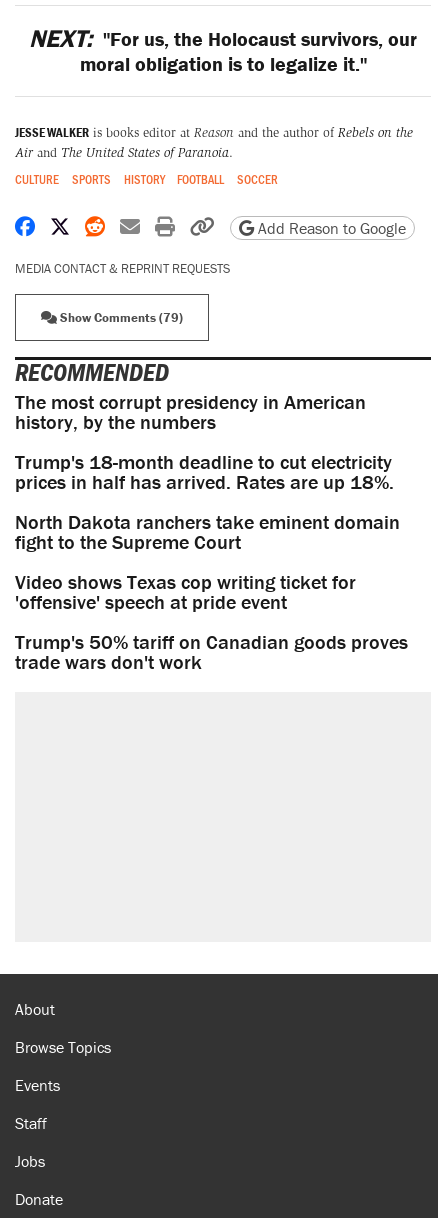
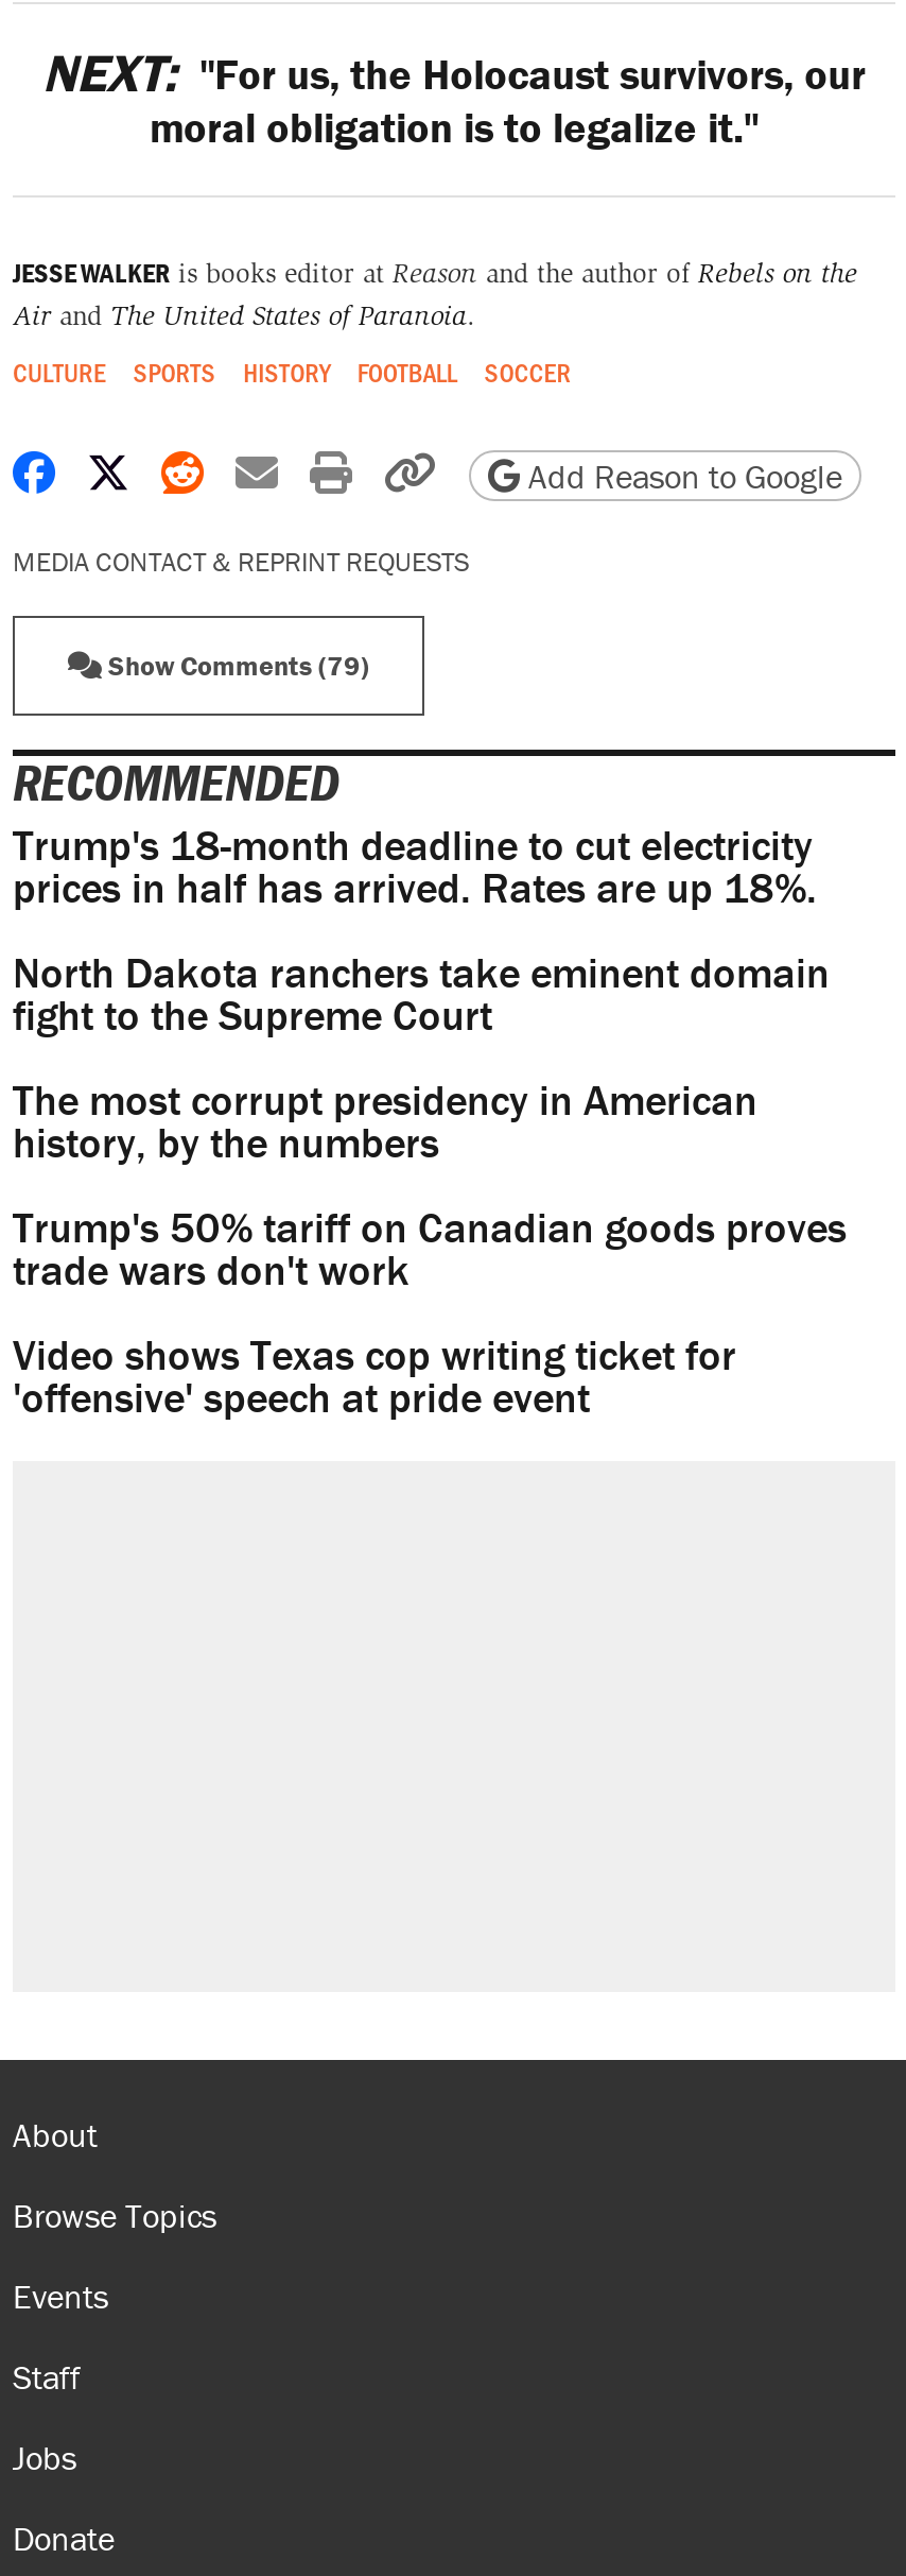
moved [15,389,366,434] -> [13,1073,757,1169]: The most corrupt presidency in American | history, by the numbers
moved [15,449,400,554] -> [13,818,830,1041]: Trump's 18-month deadline to cut electricity | prices in half has arrived. Rates are up 18%. | North Dakota ranchers take eminent domain | fight to the Supreme Court
moved [15,569,356,614] -> [13,1328,736,1423]: Video shows Texas cop writing ticket for | 'offensive' speech at pride event
moved [15,629,408,674] -> [13,1201,847,1296]: Trump's 50% tariff on Canadian goods proves | trade wars don't work

